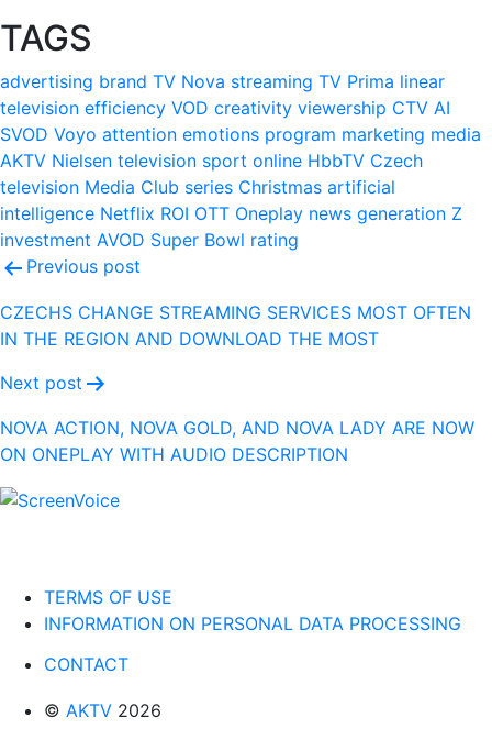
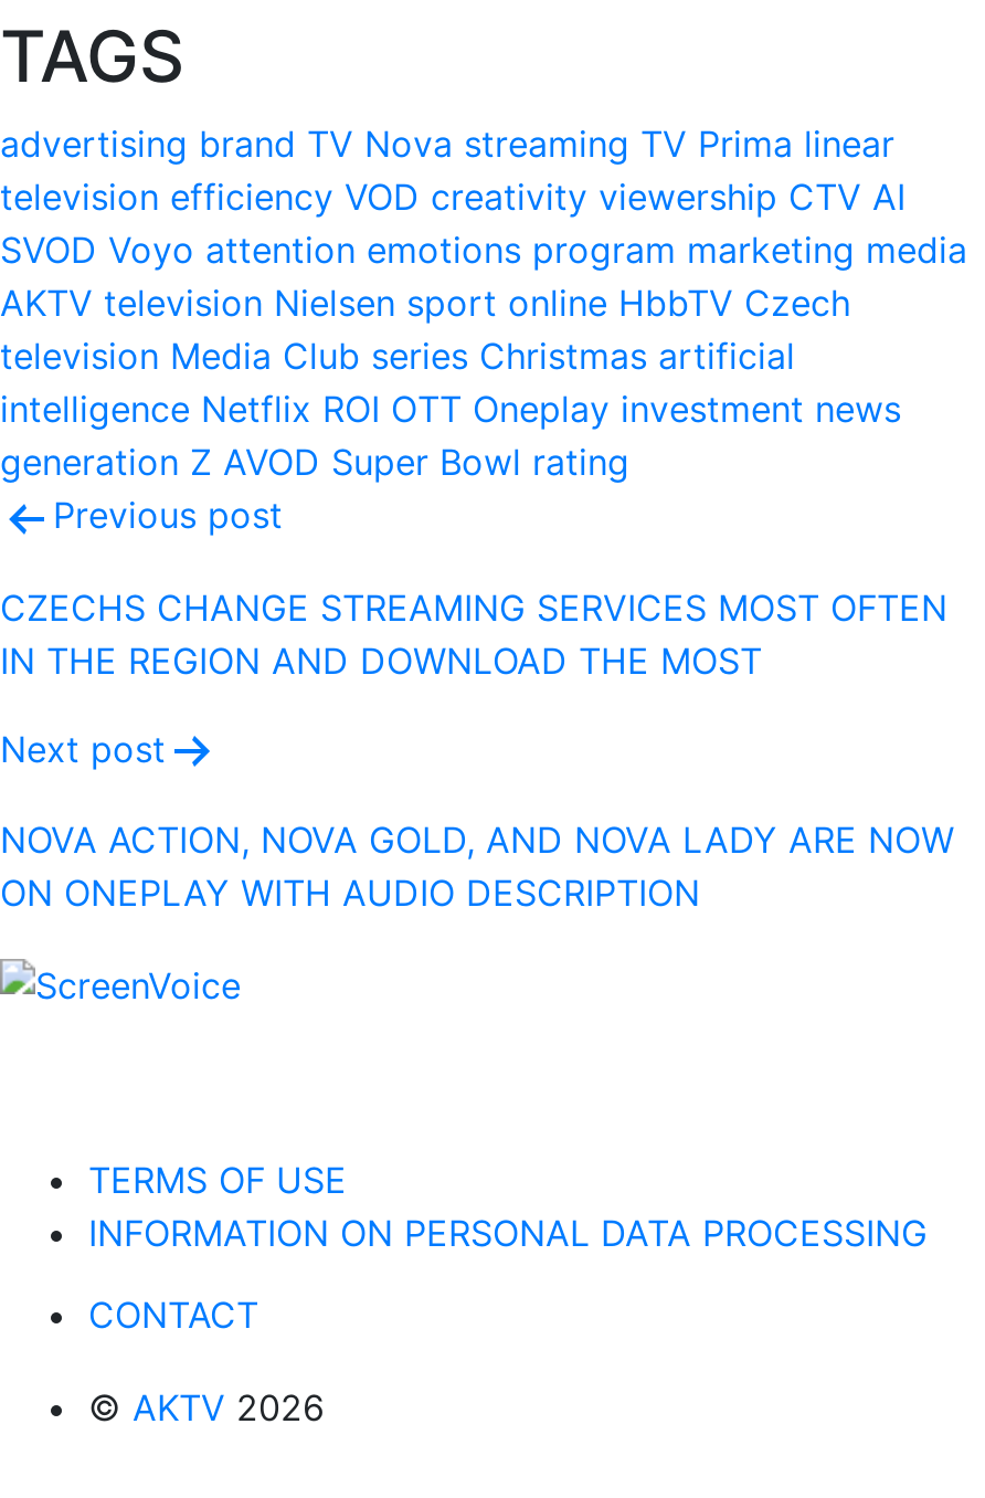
[0,150,423,172] AKTV Nielsen television sport online HbbTV Czech -> [0,281,850,325] AKTV television Nielsen sport online HbbTV Czech
[0,203,462,251] intelligence Netflix ROI OTT Oneplay news generation Z | investment AVOD Super Bowl rating -> [0,387,901,484] intelligence Netflix ROI OTT Oneplay investment news | generation Z AVOD Super Bowl rating

